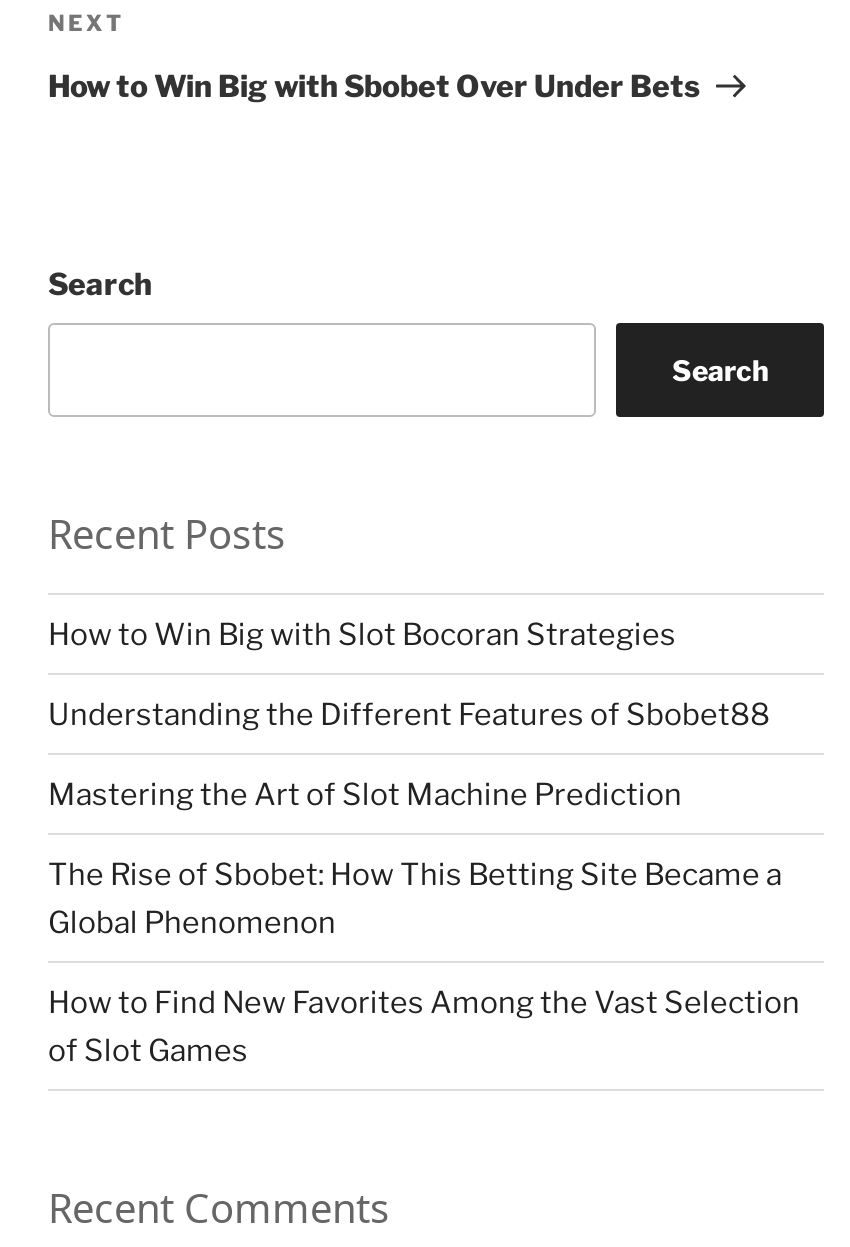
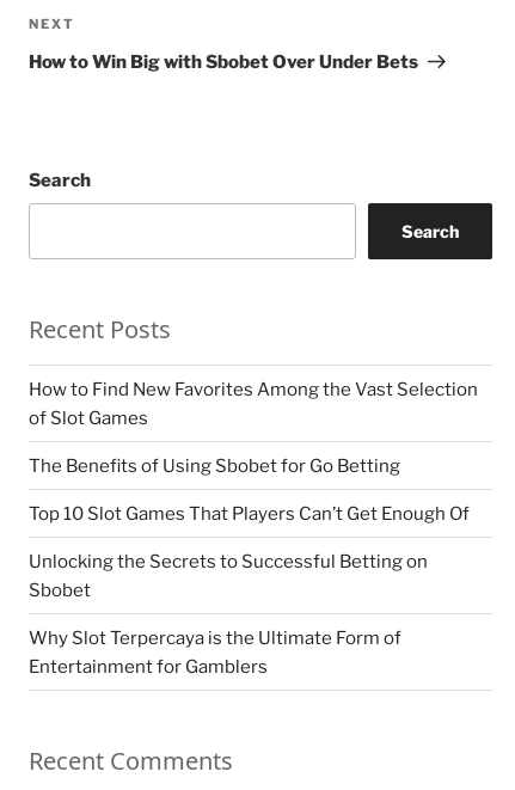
[48,617,782,941] How to Win Big with Slot Bocoran Strategies | Understanding the Different Features of Sbobet88 | Mastering the Art of Slot Machine Prediction | The Rise of Sbobet: How This Betting Site Became a | Global Phenomenon -> none
moved [48,985,800,1069] -> [29,379,478,429]: How to Find New Favorites Among the Vast Selection | of Slot Games
none -> [29,455,470,677] The Benefits of Using Sbobet for Go Betting | Top 10 Slot Games That Players Can’t Get Enough Of | Unlocking the Secrets to Successful Betting on | Sbobet | Why Slot Terpercaya is the Ultimate Form of | Entertainment for Gamblers

